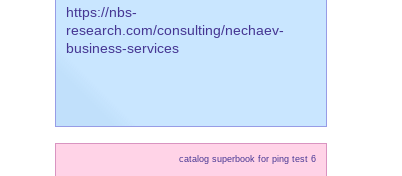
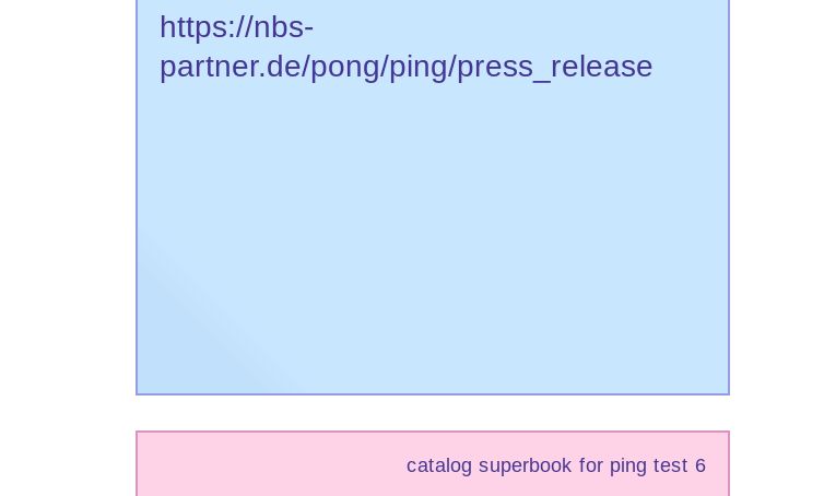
[66,22,284,56] research.com/consulting/nechaev- | business-services -> [160,48,654,83] partner.de/pong/ping/press_release

